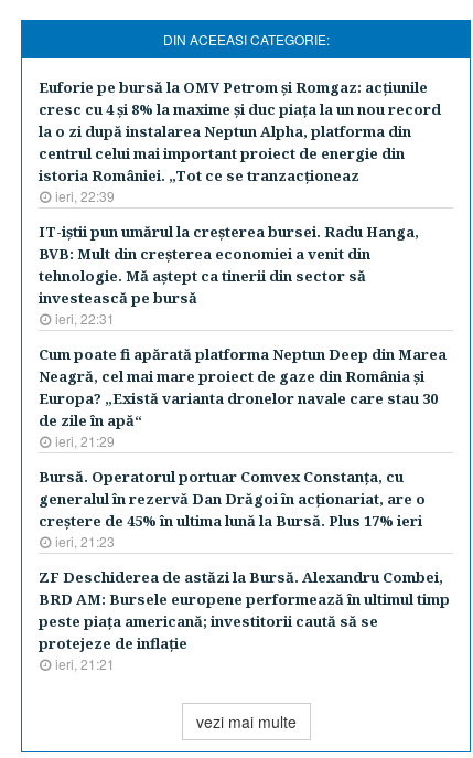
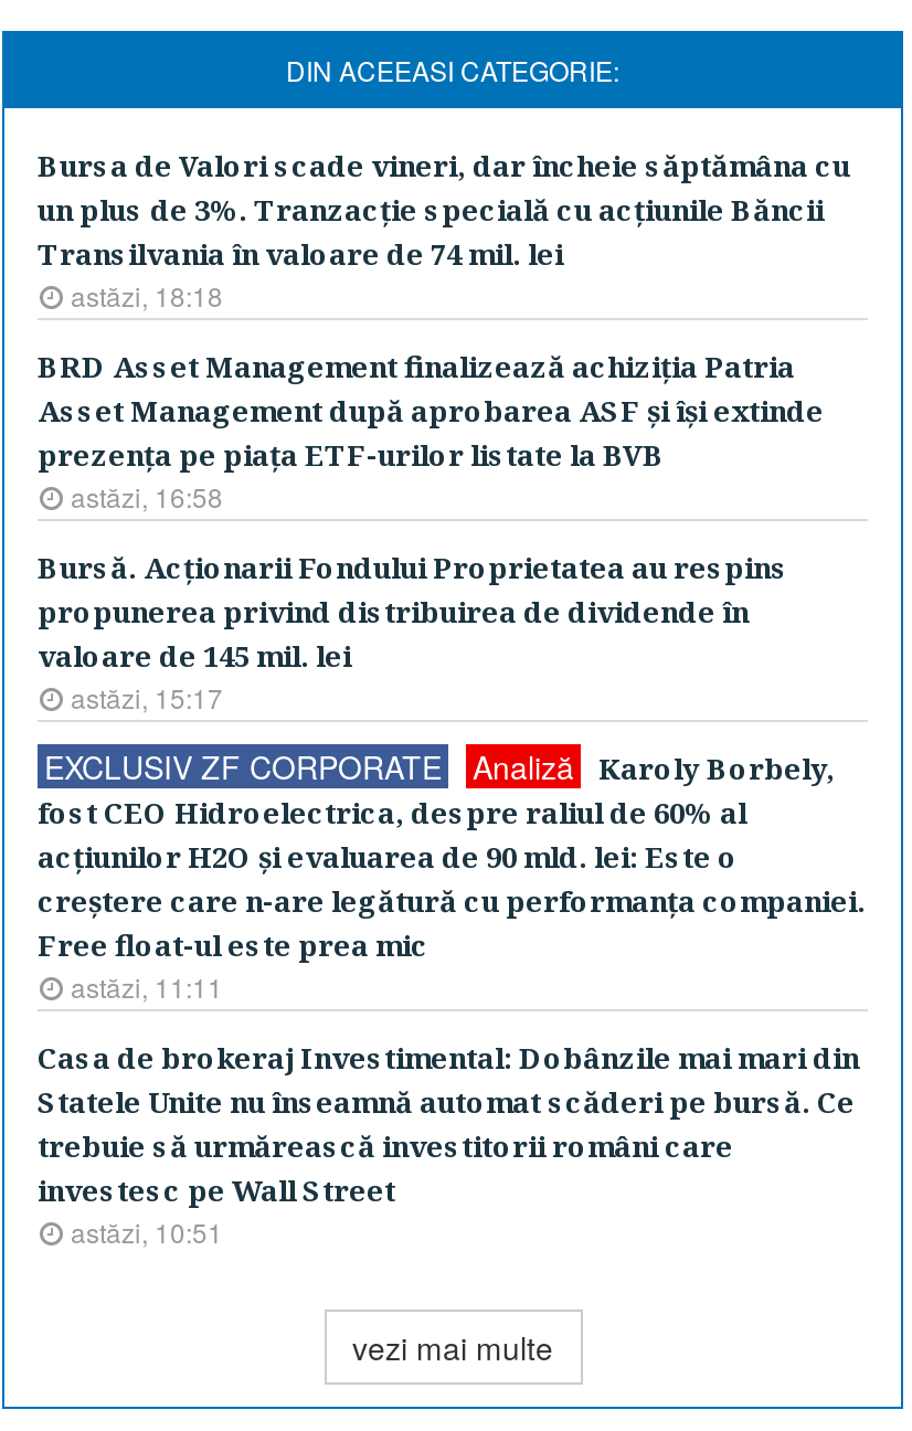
[39,77,441,205] Euforie pe bursă la OMV Petrom şi Romgaz: acţiunile | cresc cu 4 şi 8% la maxime şi duc piaţa la un nou record | la o zi după instalarea Neptun Alpha, platforma din | centrul celui mai important proiect de energie din | istoria României. „Tot ce se tranzacţioneaz | ieri, 22:39 -> [38,146,850,314] Bursa de Valori scade vineri, dar încheie săptămâna cu | un plus de 3%. Tranzacţie specială cu acţiunile Băncii | Transilvania în valoare de 74 mil. lei | astăzi, 18:18
[39,222,419,328] IT-iştii pun umărul la creşterea bursei. Radu Hanga, | BVB: Mult din creşterea economiei a venit din | tehnologie. Mă aştept ca tinerii din sector să | investească pe bursă | ieri, 22:31 -> [38,347,824,515] BRD Asset Management finalizează achiziţia Patria | Asset Management după aprobarea ASF şi îşi extinde | prezenţa pe piaţa ETF-urilor listate la BVB | astăzi, 16:58
[39,344,447,450] Cum poate fi apărată platforma Neptun Deep din Marea | Neagră, cel mai mare proiect de gaze din România şi | Europa? „Există varianta dronelor navale care stau 30 | de zile în apă“ | ieri, 21:29 -> [38,548,788,715] Bursă. Acţionarii Fondului Proprietatea au respins | propunerea privind distribuirea de dividende în | valoare de 145 mil. lei | astăzi, 15:17
[39,467,426,551] Bursă. Operatorul portuar Comvex Constanţa, cu | generalul în rezervă Dan Drăgoi în acţionariat, are o | creştere de 45% în ultima lună la Bursă. Plus 17% ieri | ieri, 21:23 -> [38,744,866,1005] EXCLUSIV ZF CORPORATE | Analiză | Karoly Borbely, | fost CEO Hidroelectrica, despre raliul de 60% al | acţiunilor H2O şi evaluarea de 90 mld. lei: Este o | creştere care n-are legătură cu performanţa companiei. | Free float-ul este prea mic | astăzi, 11:11
[39,567,450,673] ZF Deschiderea de astăzi la Bursă. Alexandru Combei, | BRD AM: Bursele europene performează în ultimul timp | peste piaţa americană; investitorii caută să se | protejeze de inflaţie | ieri, 21:21 -> [38,1038,859,1250] Casa de brokeraj Investimental: Dobânzile mai mari din | Statele Unite nu înseamnă automat scăderi pe bursă. Ce | trebuie să urmărească investitorii români care | investesc pe Wall Street | astăzi, 10:51

